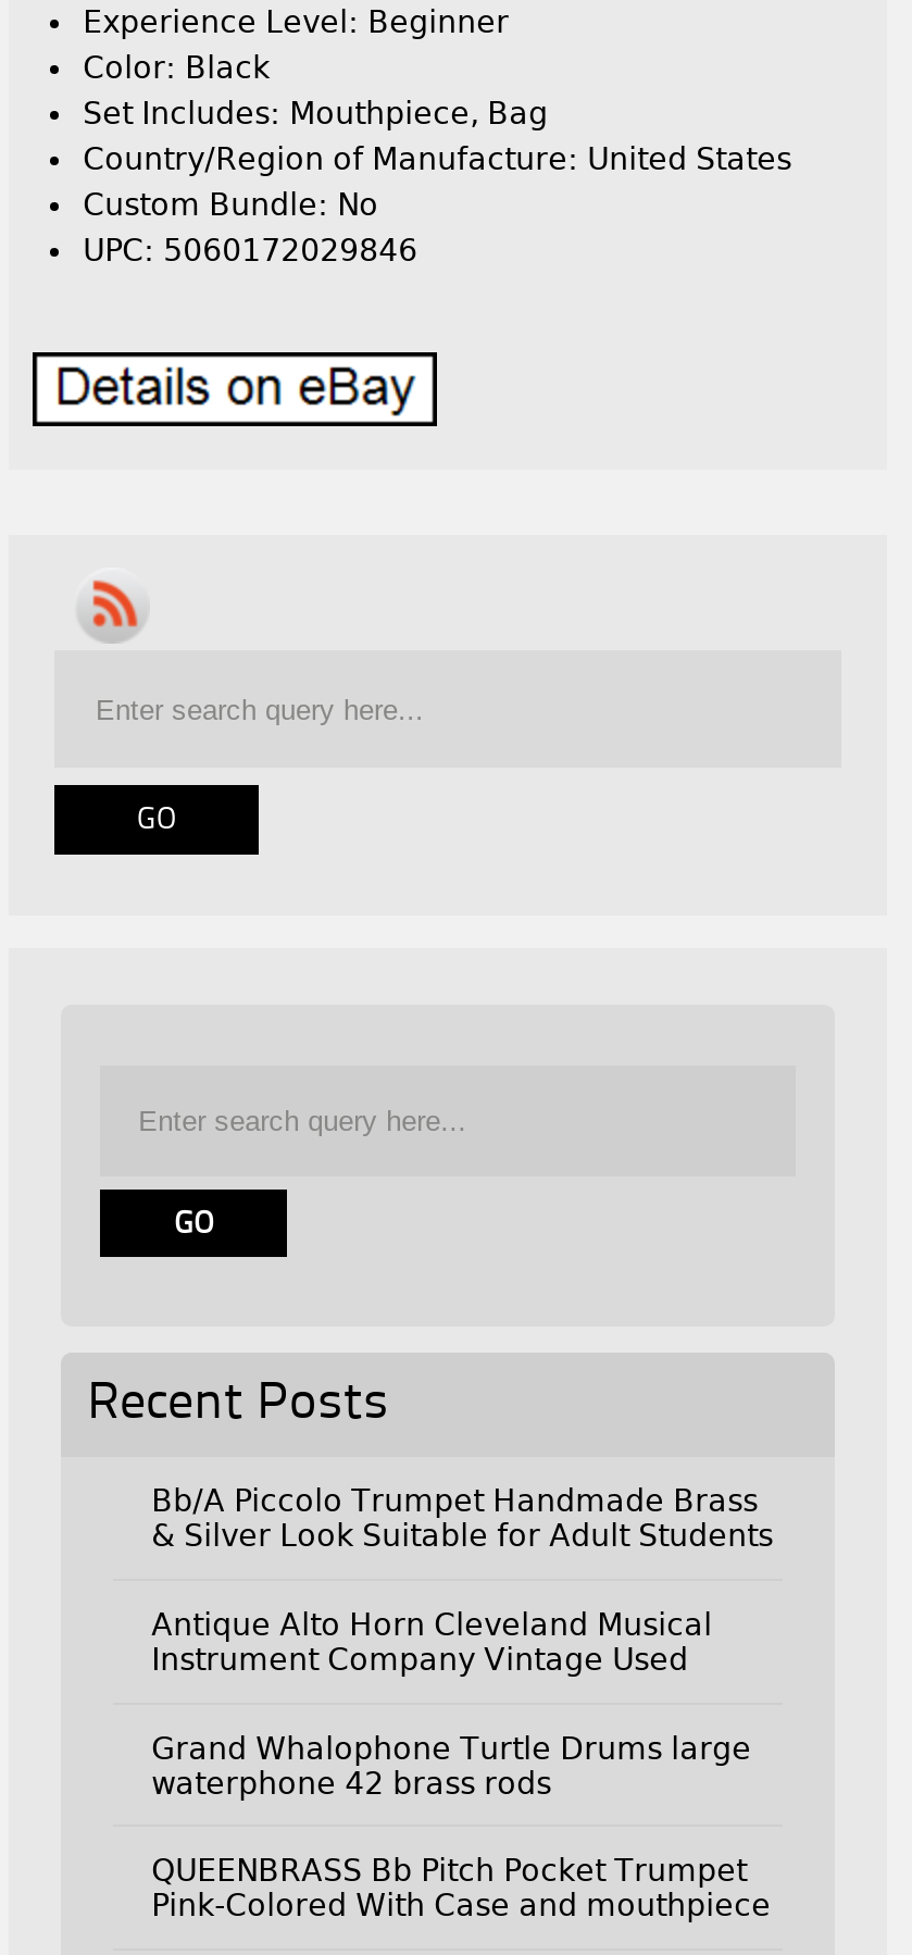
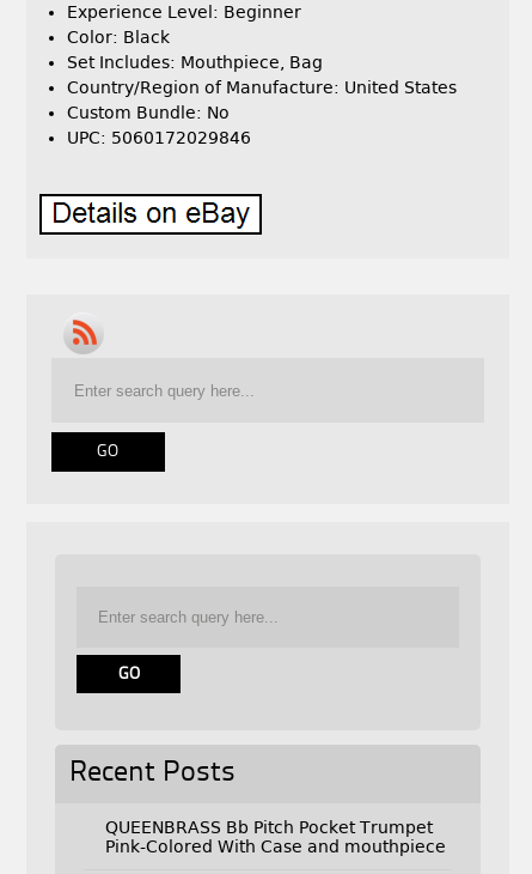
[151,1484,773,1800] Bb/A Piccolo Trumpet Handmade Brass | & Silver Look Suitable for Adult Students | Antique Alto Horn Cleveland Musical | Instrument Company Vintage Used | Grand Whalophone Turtle Drums large | waterphone 42 brass rods -> none

